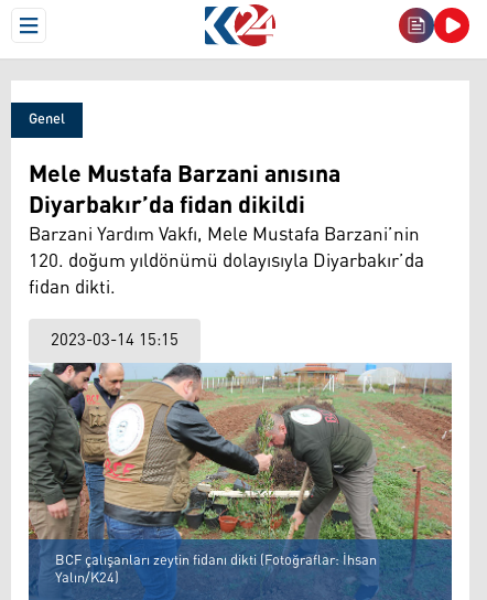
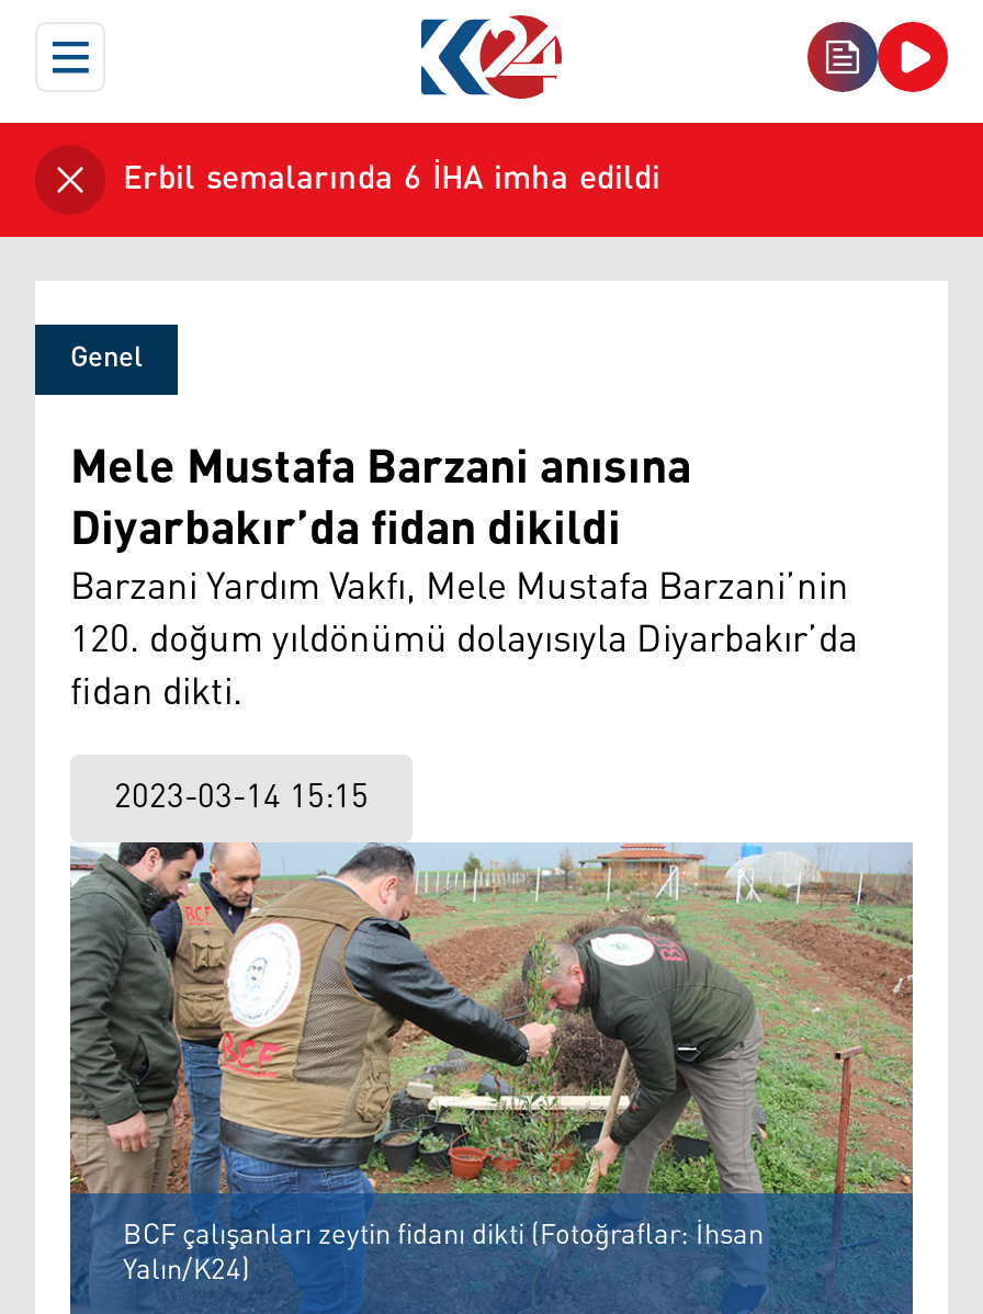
none -> [123,147,660,211] Erbil semalarında 6 İHA imha edildi

